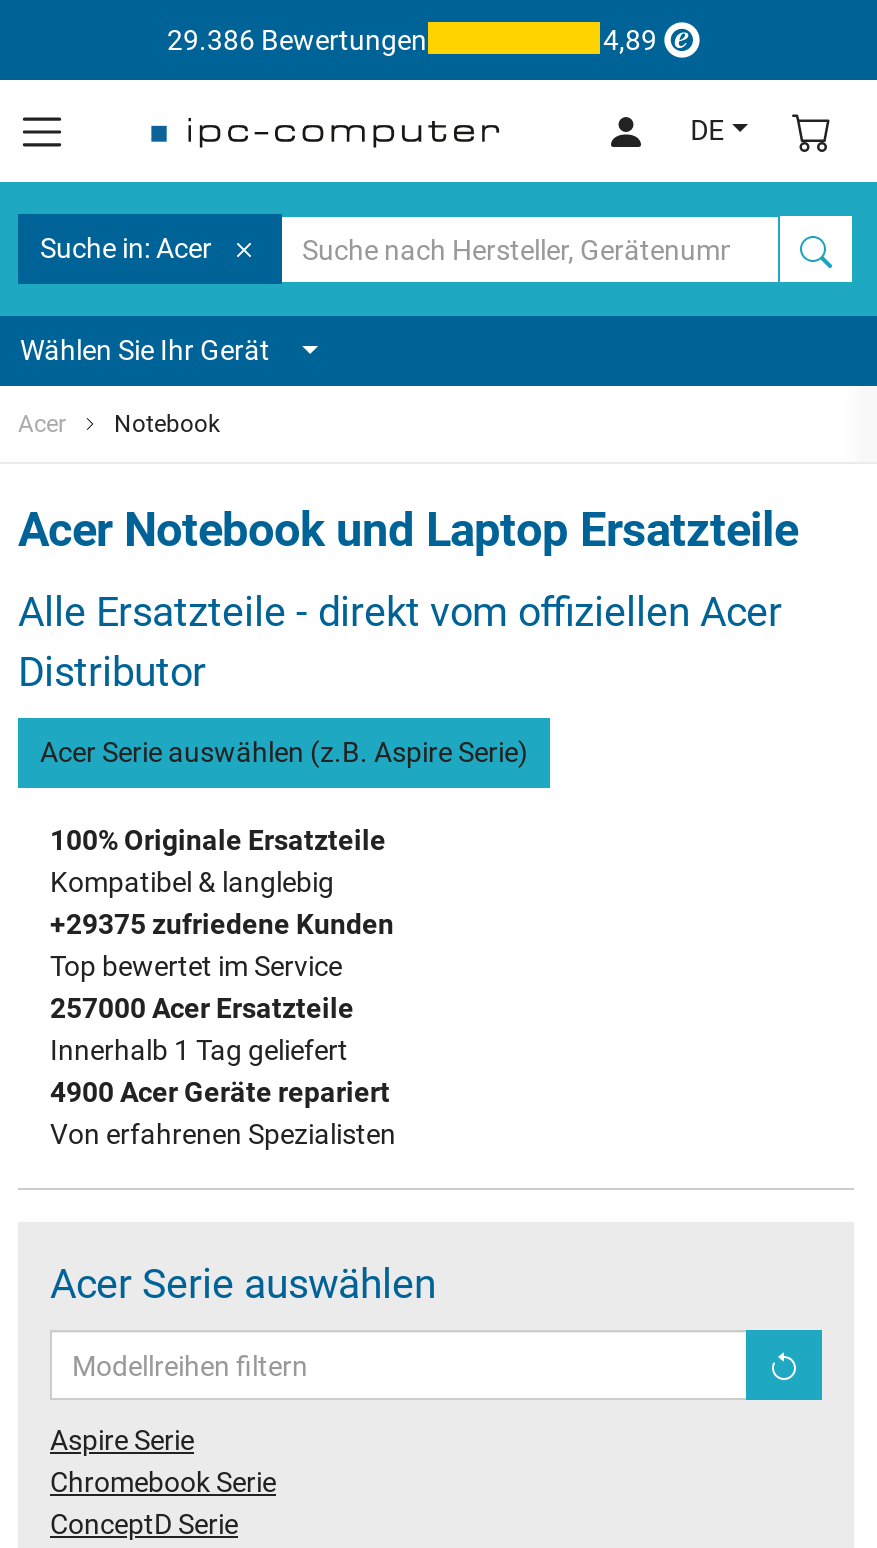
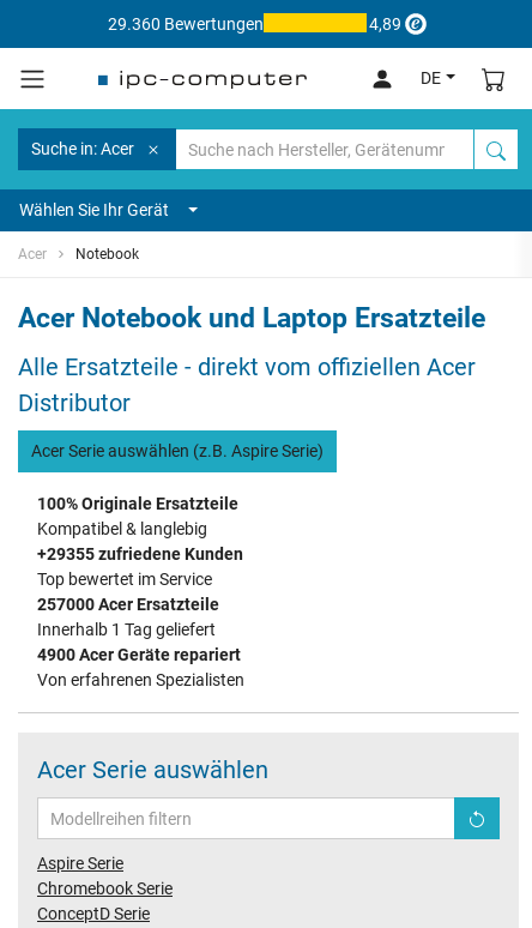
[167,23,427,55] 29.386 Bewertungen -> [107,14,263,33] 29.360 Bewertungen
[50,909,394,941] +29375 zufriedene Kunden -> [37,545,243,564] +29355 zufriedene Kunden

